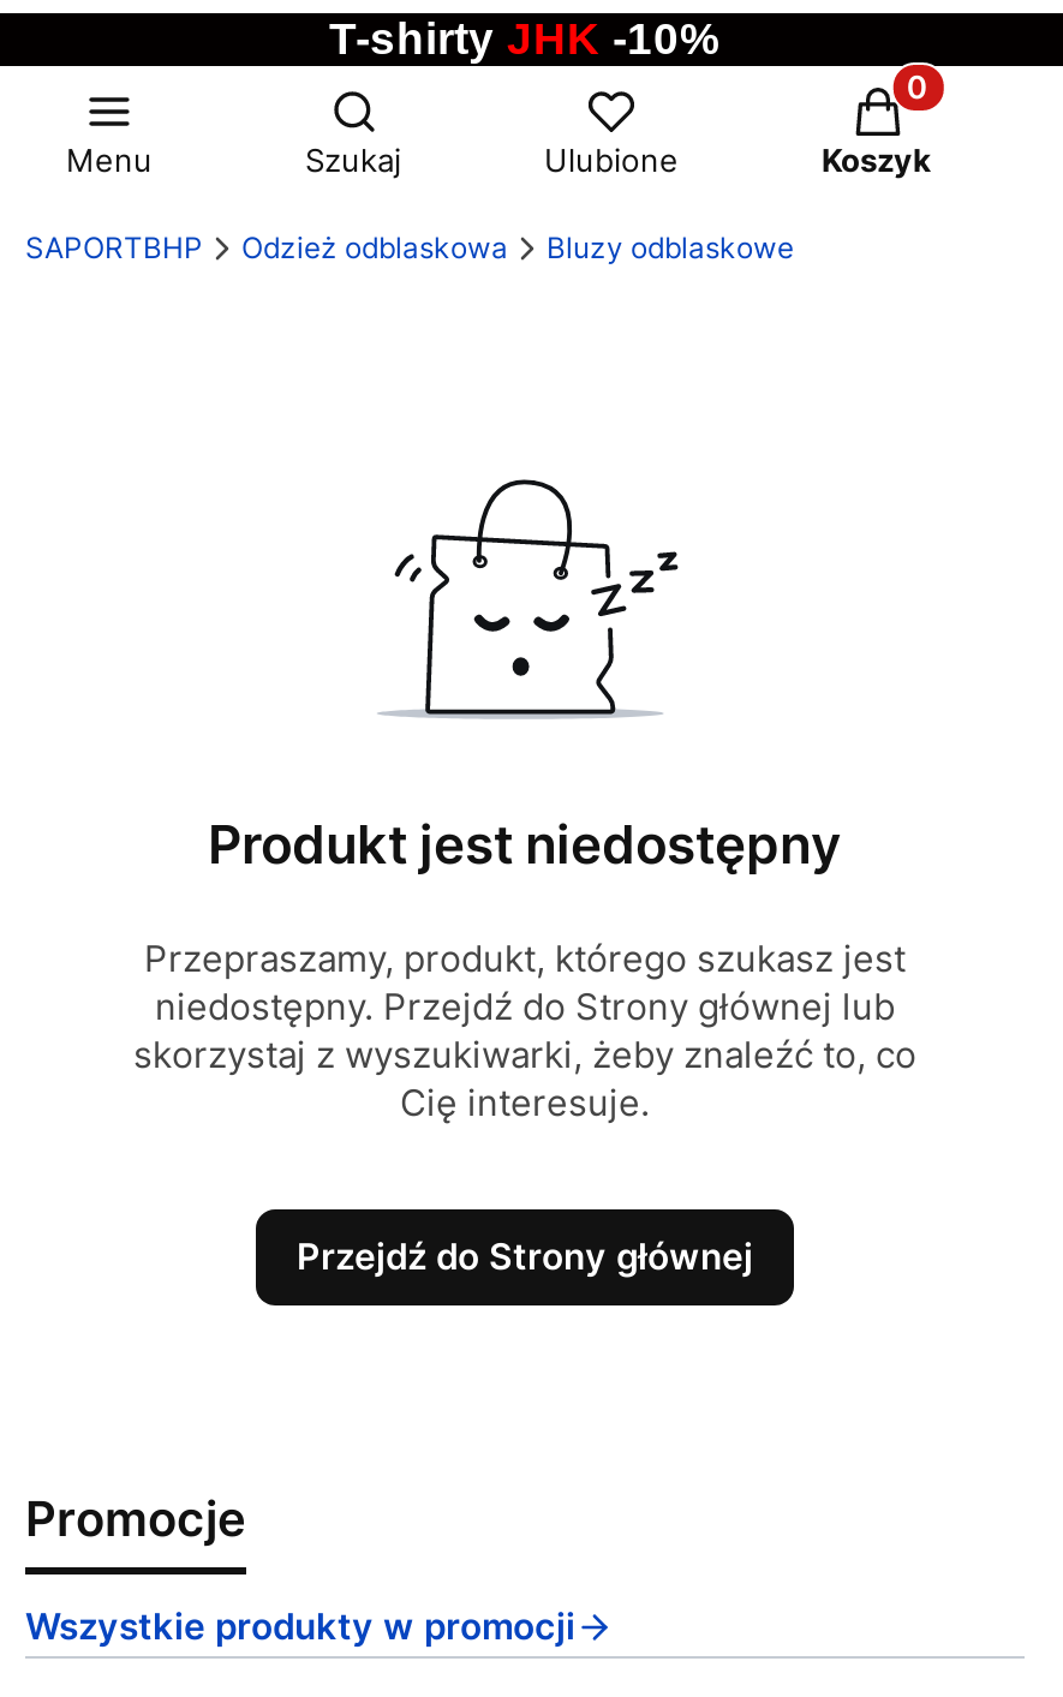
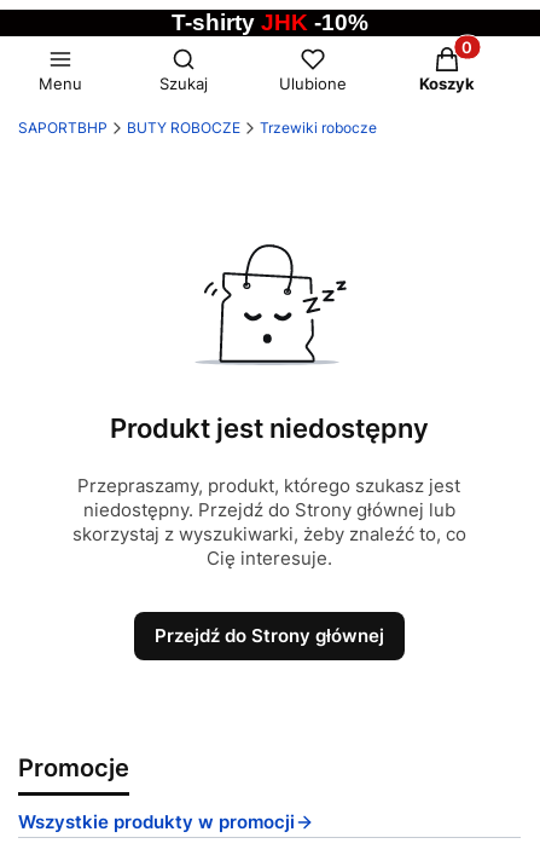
[241,228,794,264] Odzież odblaskowa | Bluzy odblaskowe -> [127,118,377,136] BUTY ROBOCZE | Trzewiki robocze

